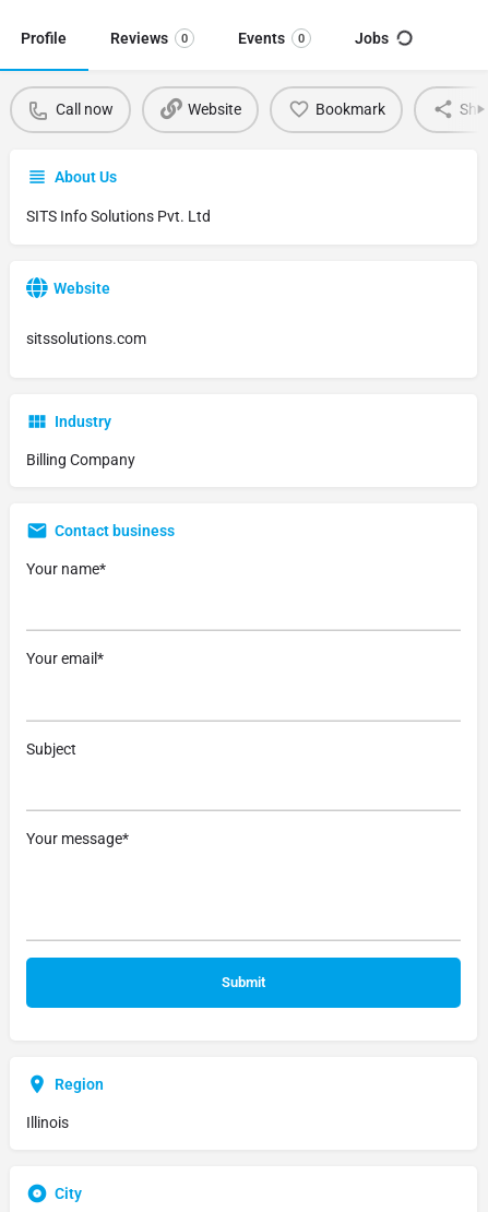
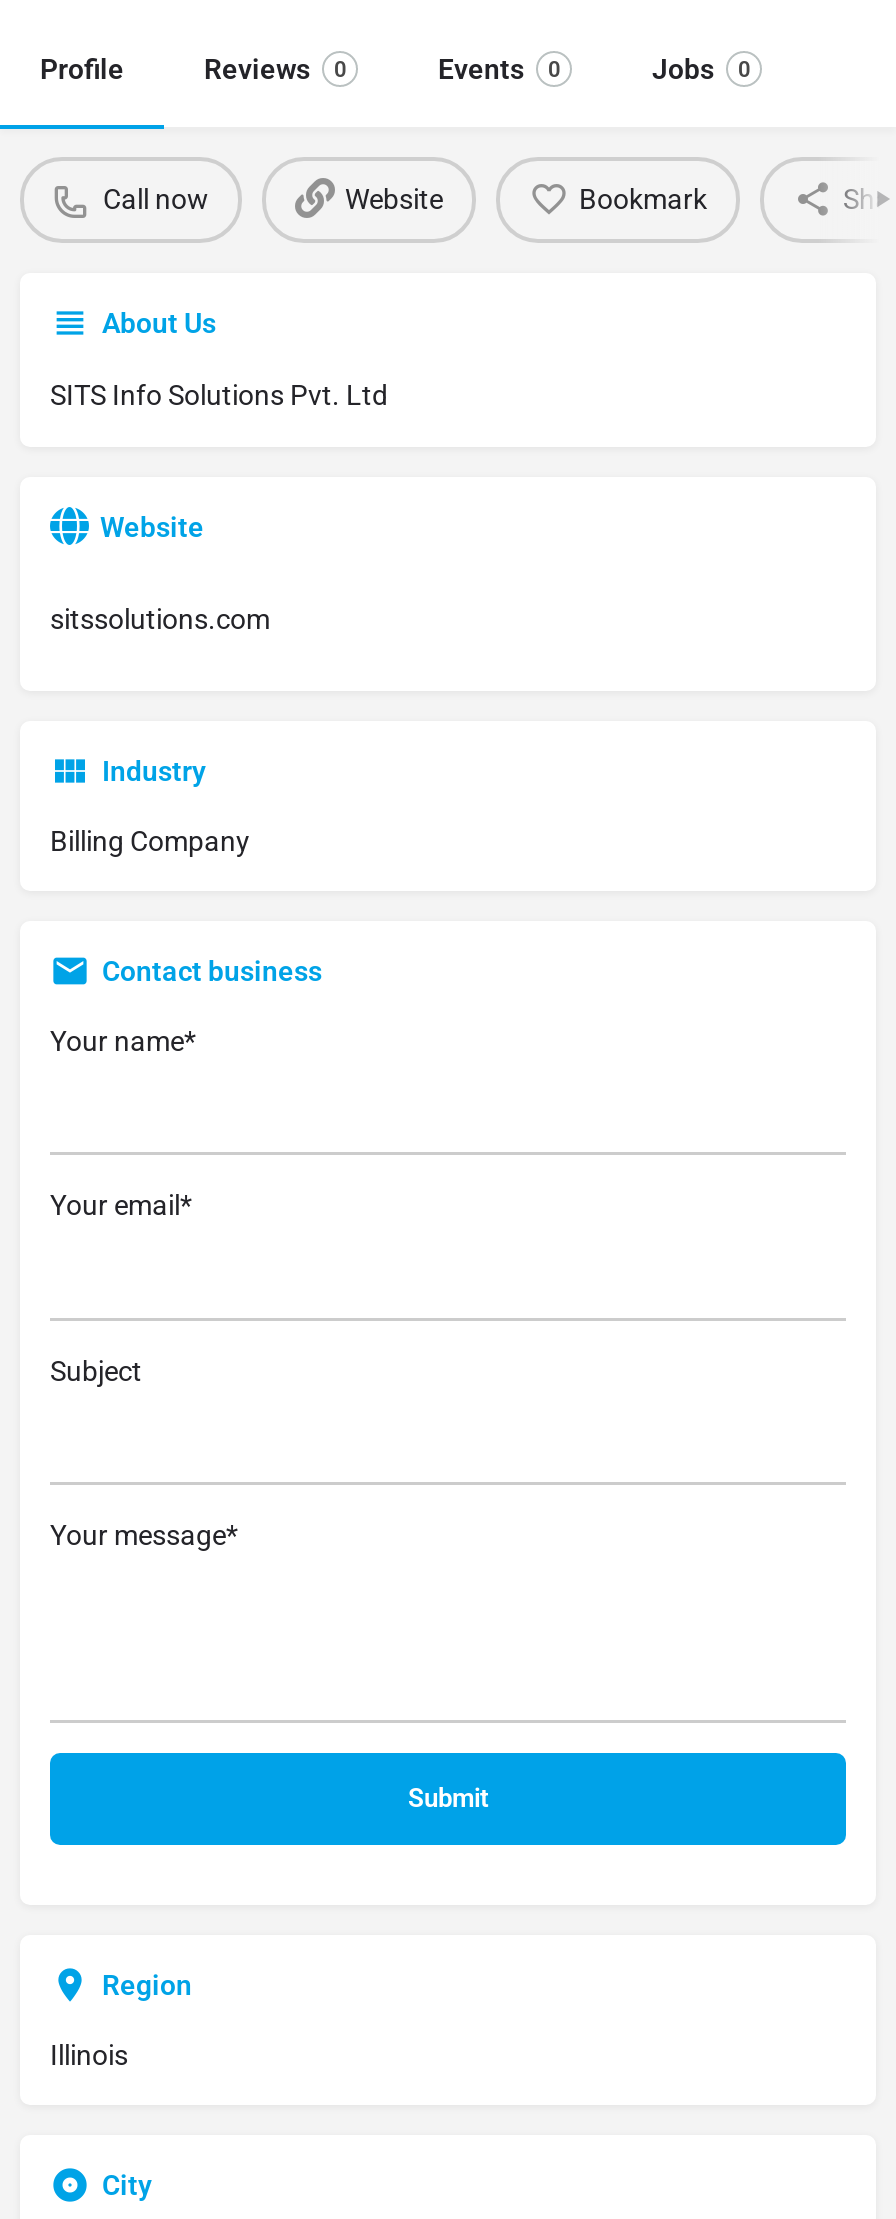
none -> [738,57,750,83] 0

